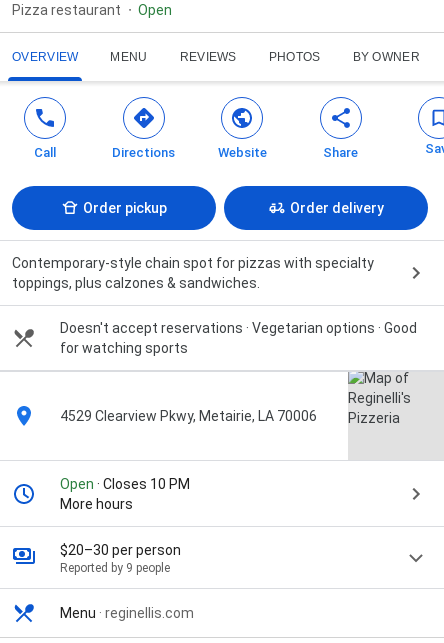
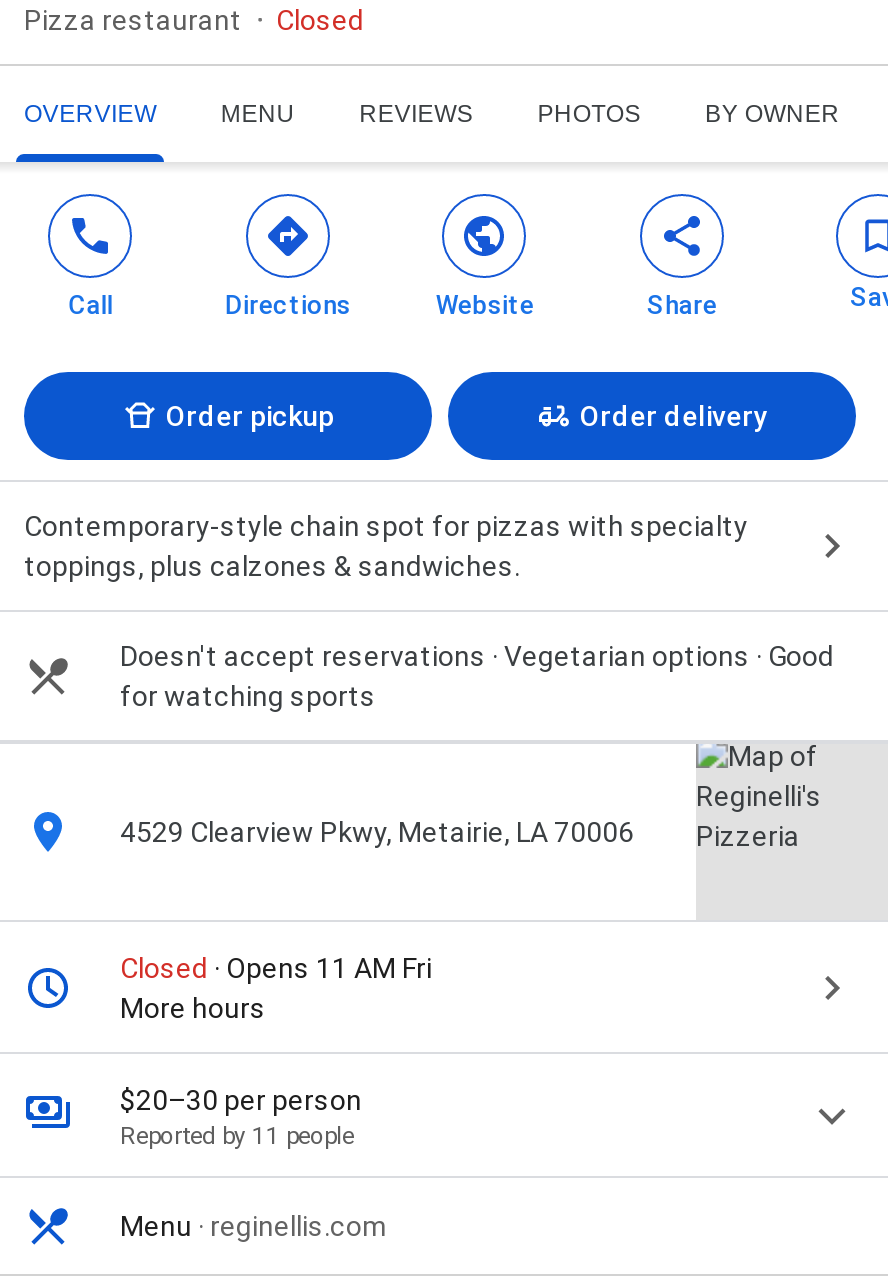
[138,2,172,18] Open -> [276,4,364,36] Closed
[60,476,190,492] Open · Closes 10 PM -> [120,952,432,984] Closed · Opens 11 AM Fri
[60,561,170,575] Reported by 9 people -> [120,1122,354,1150] Reported by 11 people

